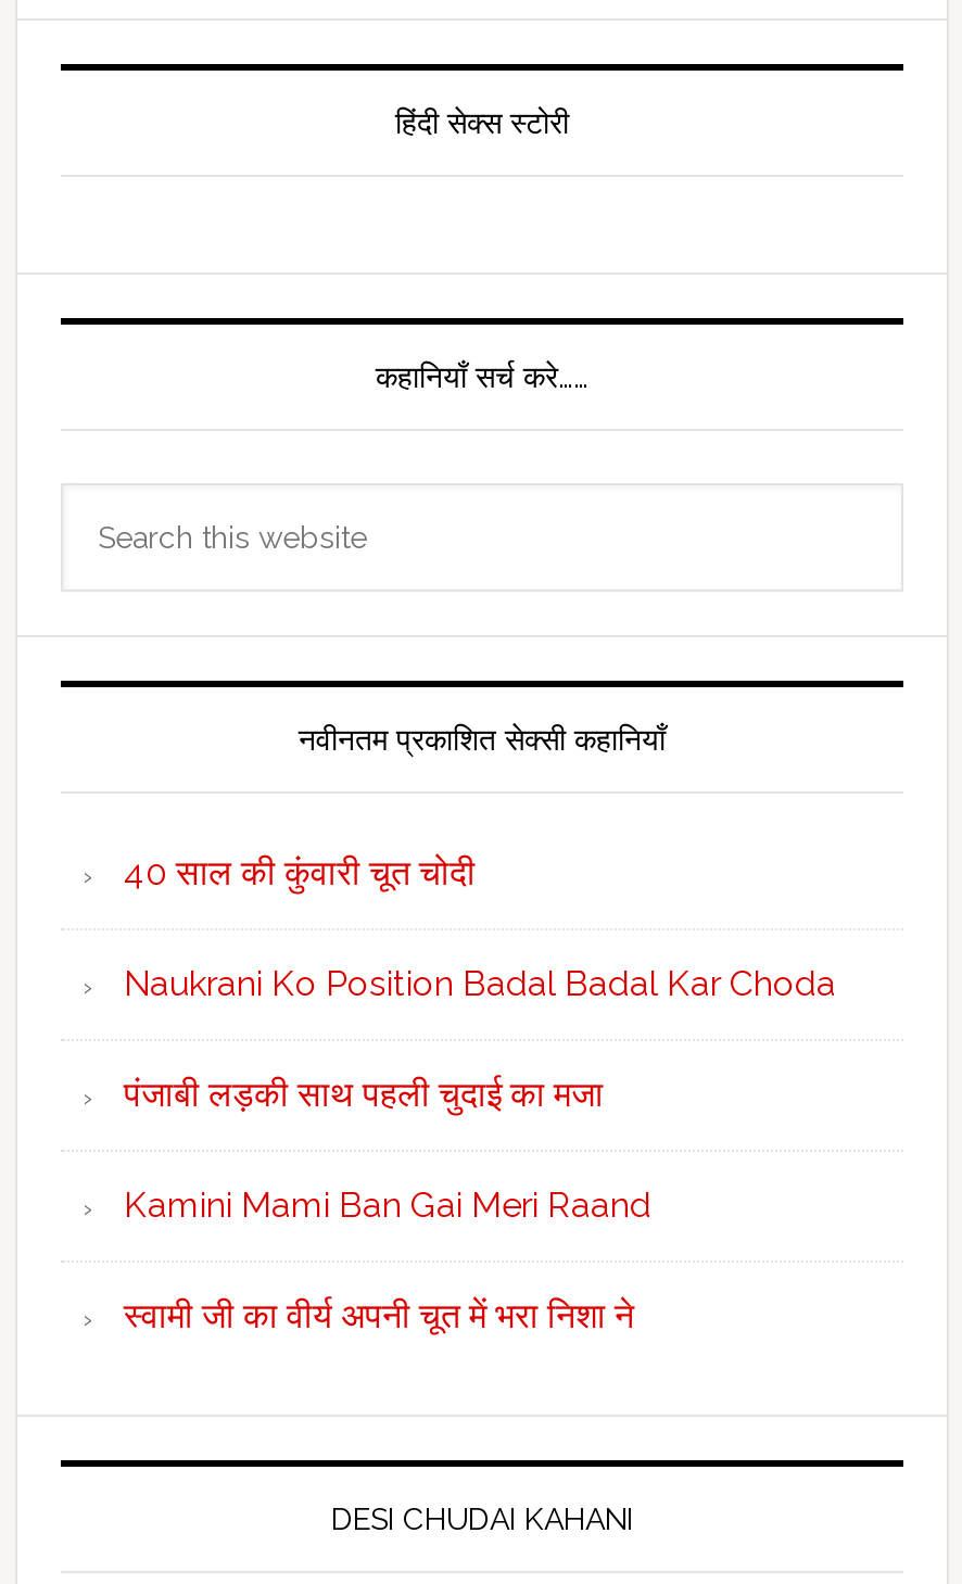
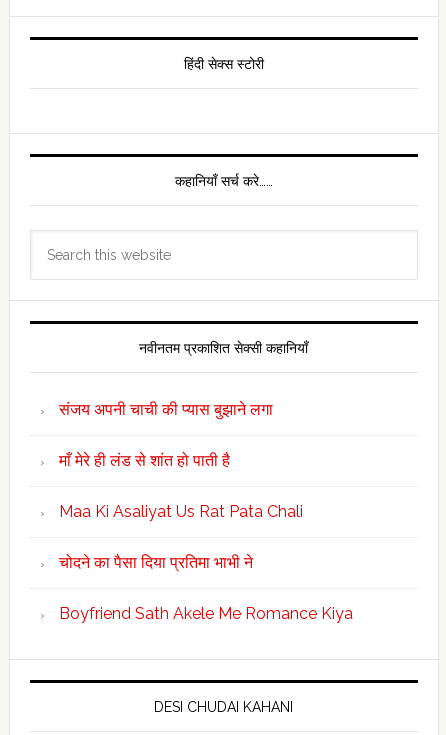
[124,852,476,894] 40 साल की कुंवारी चूत चोदी -> [59,400,273,419] संजय अपनी चाची की प्यास बुझाने लगा
[124,963,836,1004] Naukrani Ko Position Badal Badal Kar Choda -> [59,451,230,470] माँ मेरे ही लंड से शांत हो पाती है
[124,1074,604,1115] पंजाबी लड़की साथ पहली चुदाई का मजा -> [59,502,303,521] Maa Ki Asaliyat Us Rat Pata Chali
[124,1184,651,1226] Kamini Mami Ban Gai Meri Raand -> [59,553,253,572] चोदने का पैसा दिया प्रतिमा भाभी ने
[124,1295,634,1336] स्वामी जी का वीर्य अपनी चूत में भरा निशा ने -> [59,604,353,623] Boyfriend Sath Akele Me Romance Kiya

